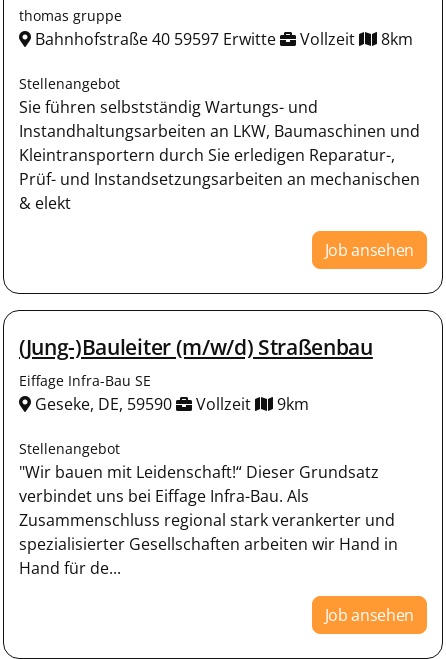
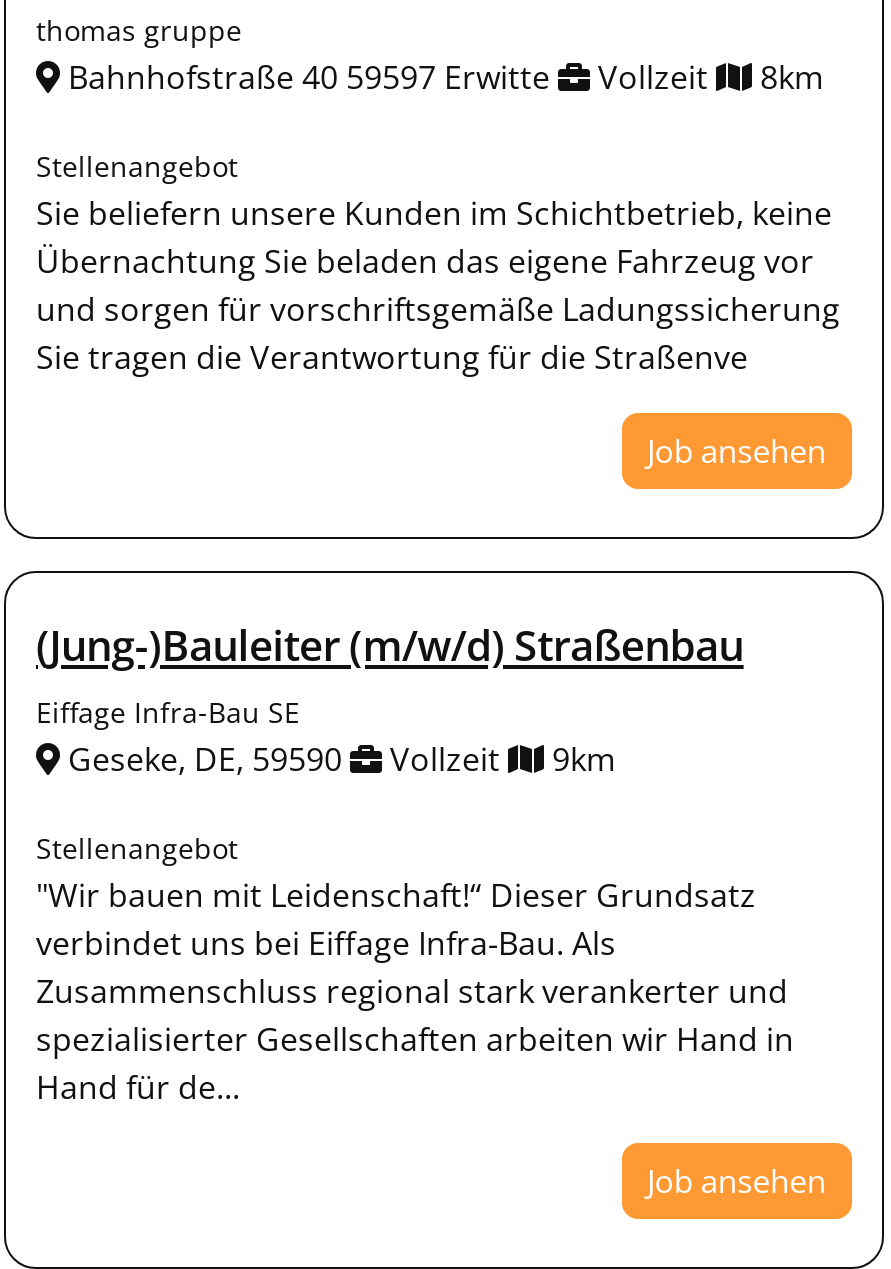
[19,96,420,214] Sie führen selbstständig Wartungs- und | Instandhaltungsarbeiten an LKW, Baumaschinen und | Kleintransportern durch Sie erledigen Reparatur-, | Prüf- und Instandsetzungsarbeiten an mechanischen | & elekt -> [36,190,840,378] Sie beliefern unsere Kunden im Schichtbetrieb, keine | Übernachtung Sie beladen das eigene Fahrzeug vor | und sorgen für vorschriftsgemäße Ladungssicherung | Sie tragen die Verantwortung für die Straßenve

